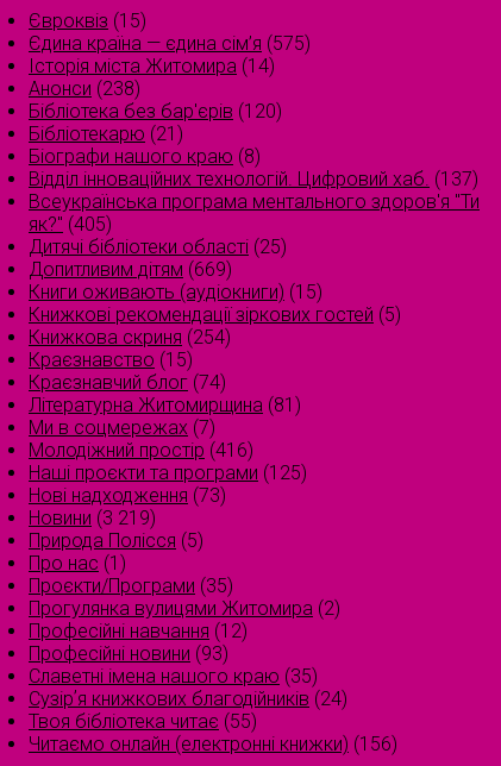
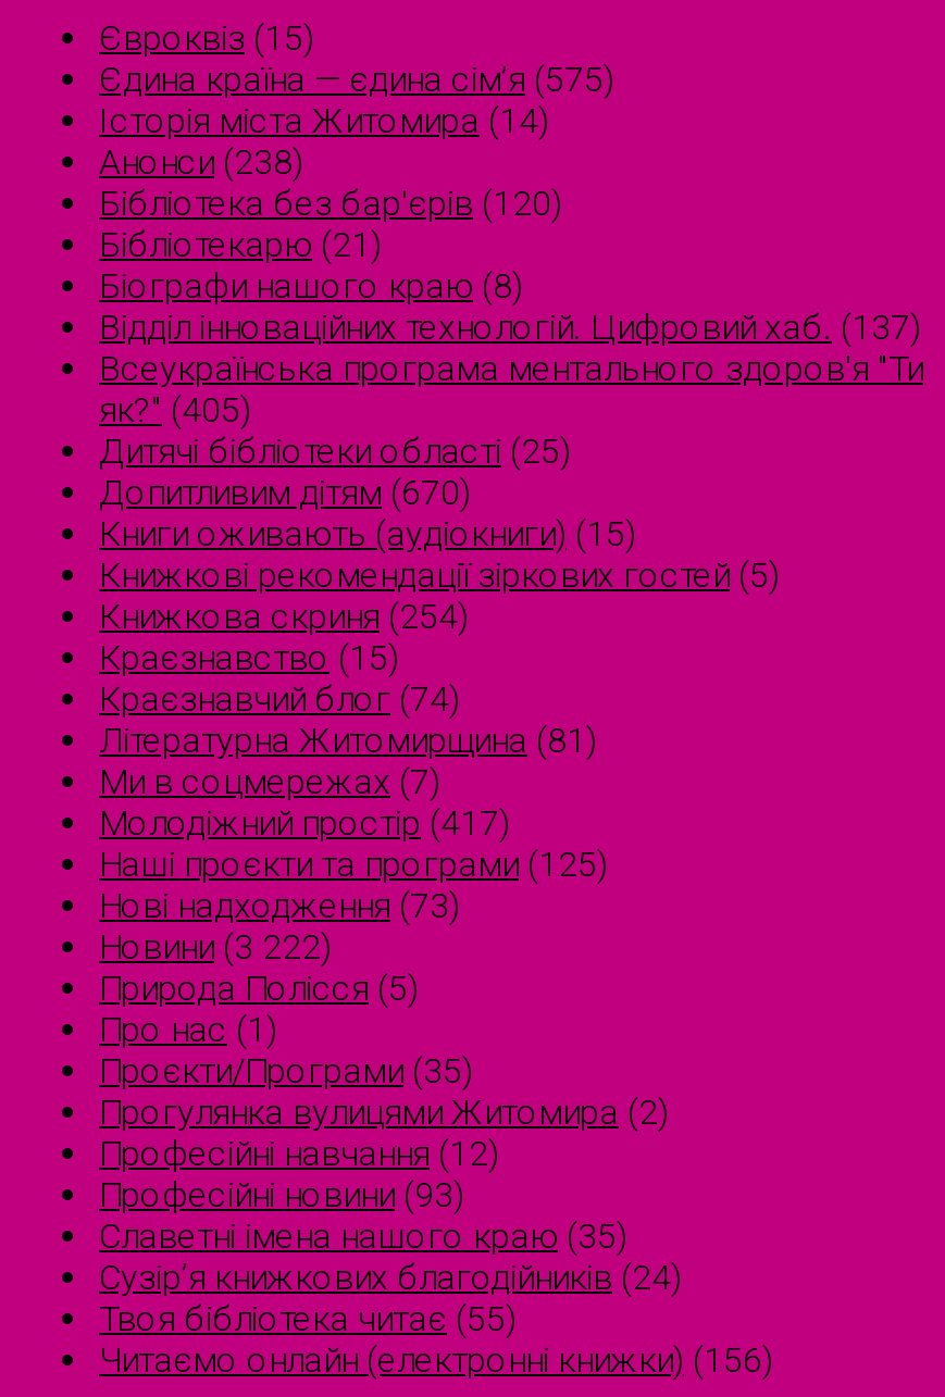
[29,258,232,281] Допитливим дітям (669) -> [99,472,471,513] Допитливим дітям (670)
[29,439,253,462] Молодіжний простір (416) -> [99,802,510,844] Молодіжний простір (417)
[29,507,156,529] Новини (3 219) -> [99,926,332,968] Новини (3 222)

